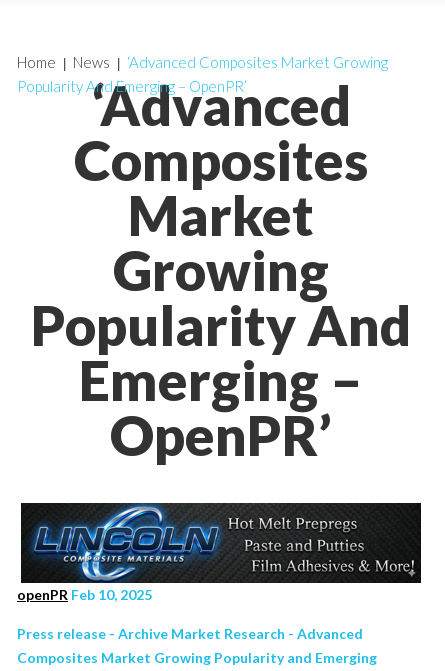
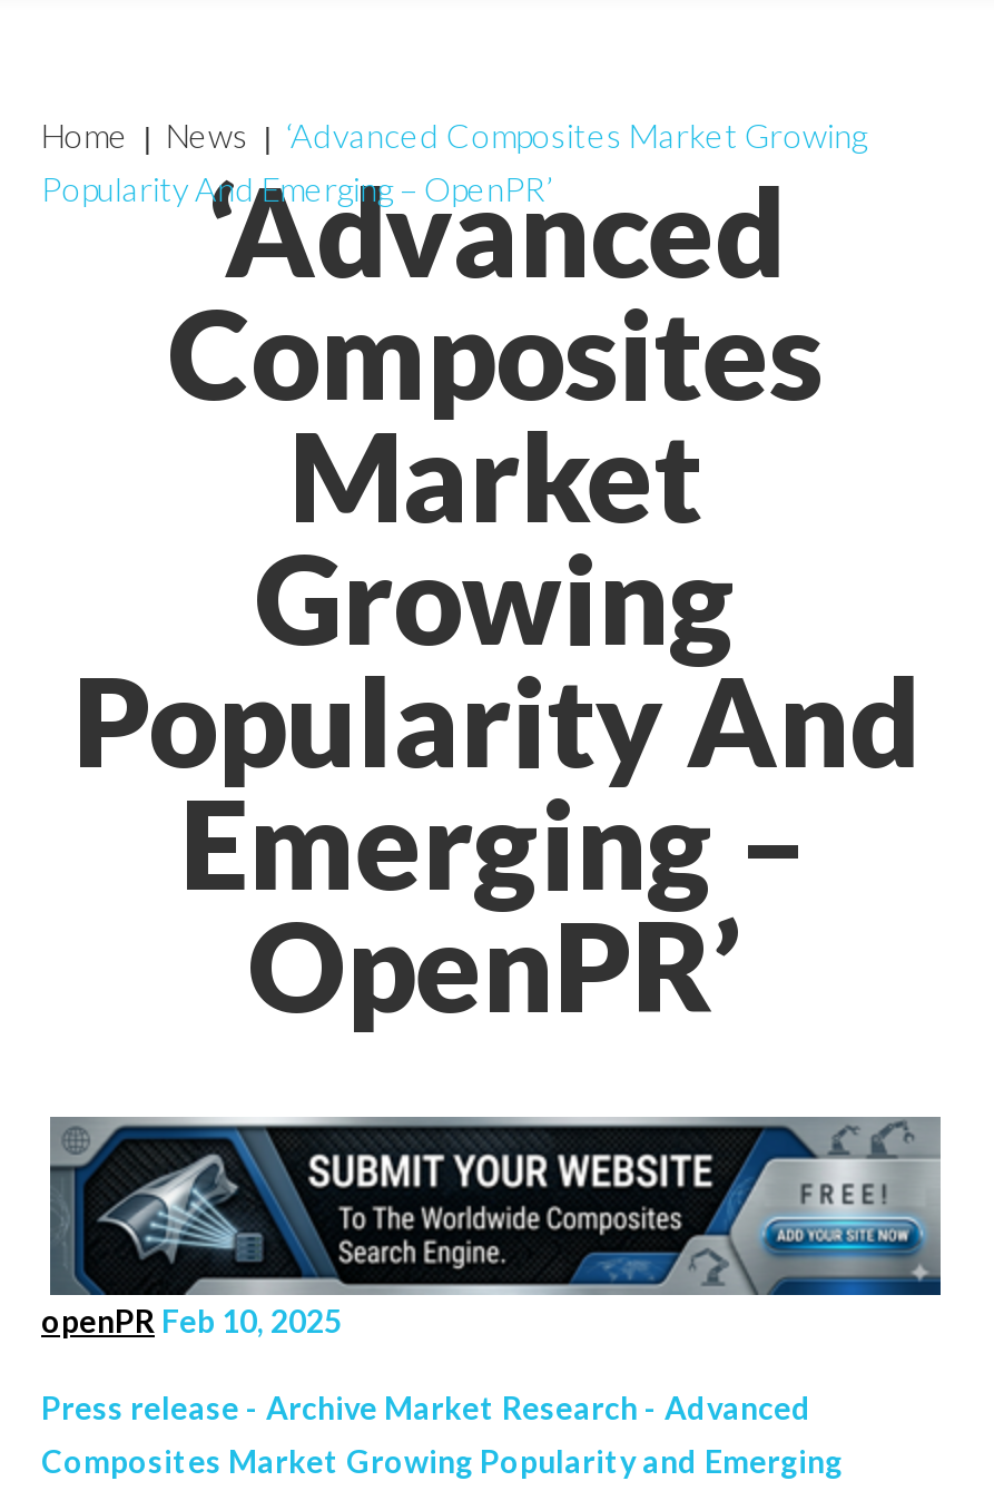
[21,502,421,584] [image] -> [50,1117,943,1297] [image]

